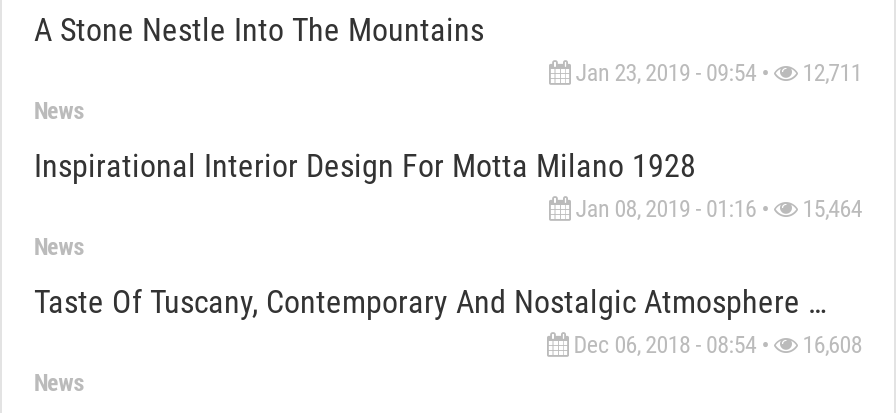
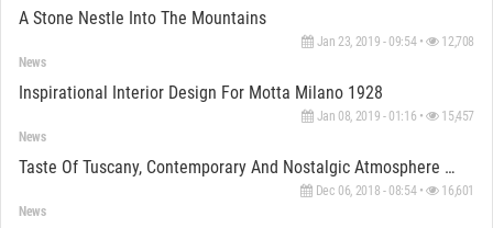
[570,60,862,88] Jan 23, 2019 - 09:54 • 12,711 -> [314,34,474,50] Jan 23, 2019 - 09:54 • 12,708
[570,196,862,224] Jan 08, 2019 - 01:16 • 15,464 -> [314,109,474,124] Jan 08, 2019 - 01:16 • 15,457
[568,332,862,360] Dec 06, 2018 - 08:54 • 16,608 -> [313,183,474,199] Dec 06, 2018 - 08:54 • 16,601

